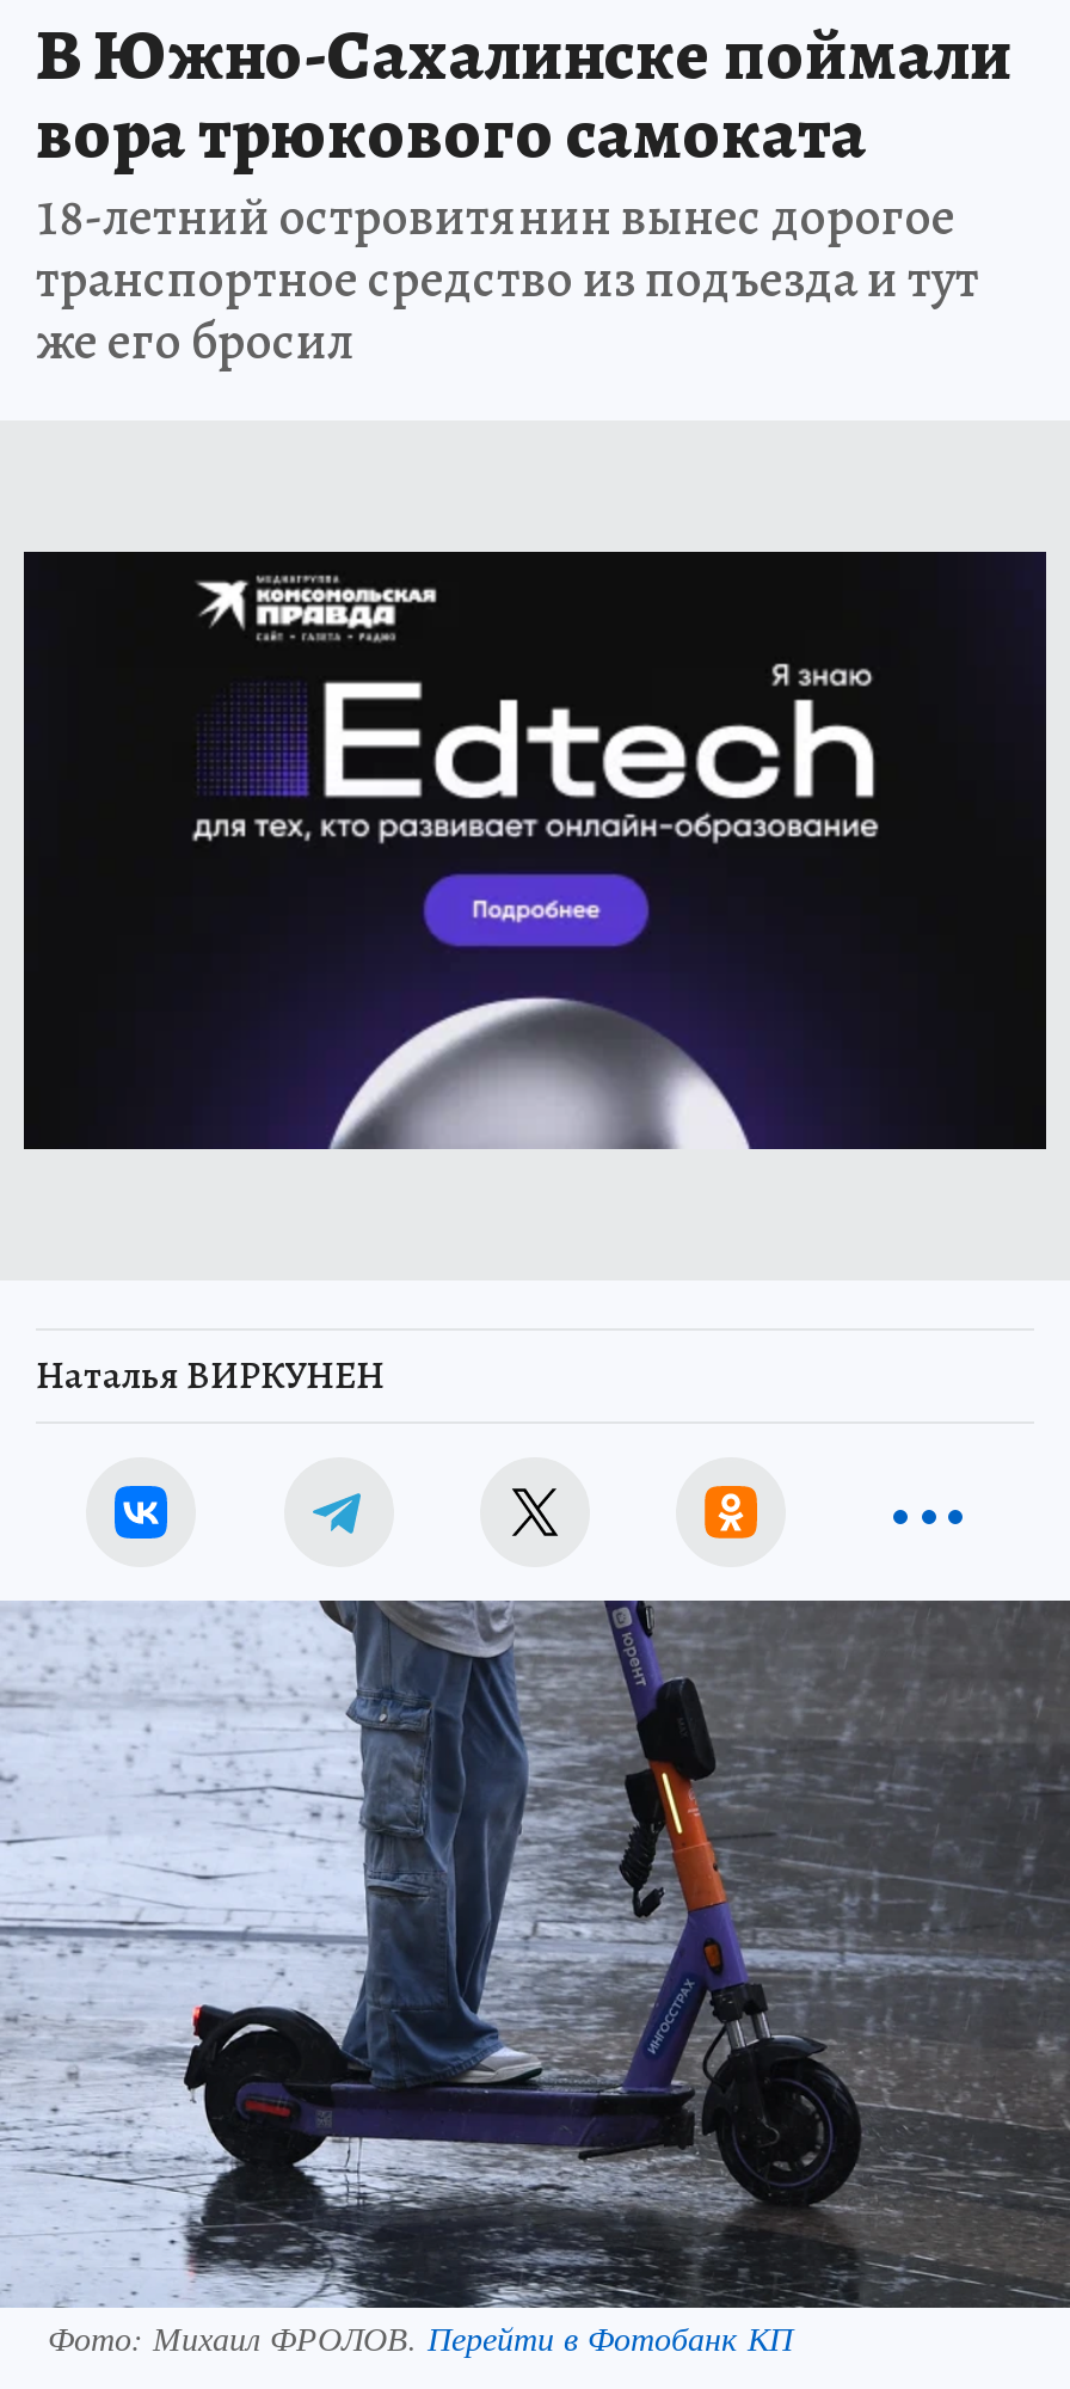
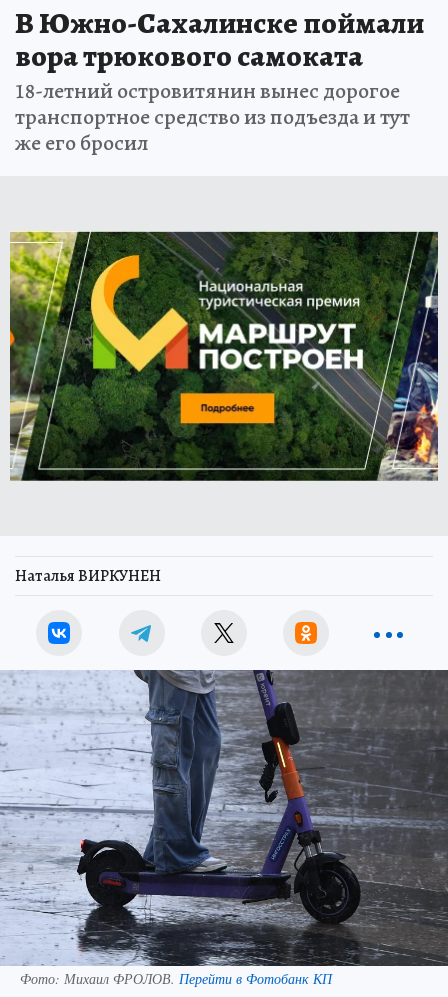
[21,549,1049,1149] [image] -> [9,231,439,482] [image]

